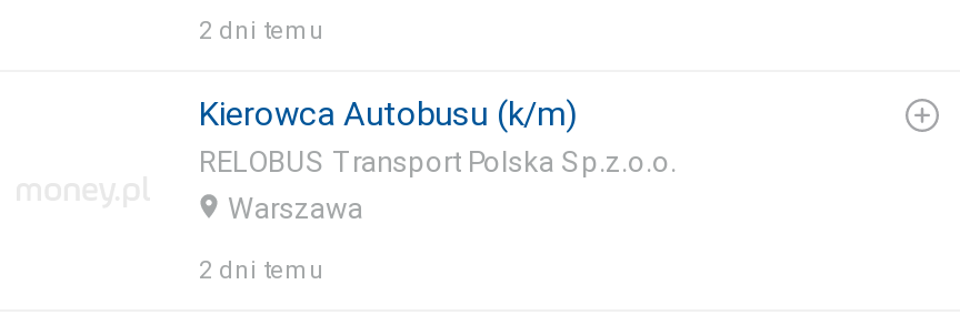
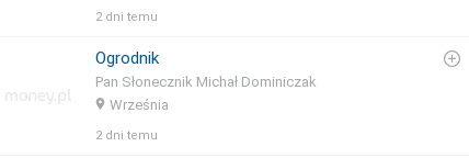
[199,94,677,225] Kierowca Autobusu (k/m) | RELOBUS Transport Polska Sp.z.o.o. | Warszawa -> [95,48,317,113] Ogrodnik | Pan Słonecznik Michał Dominiczak | Września

